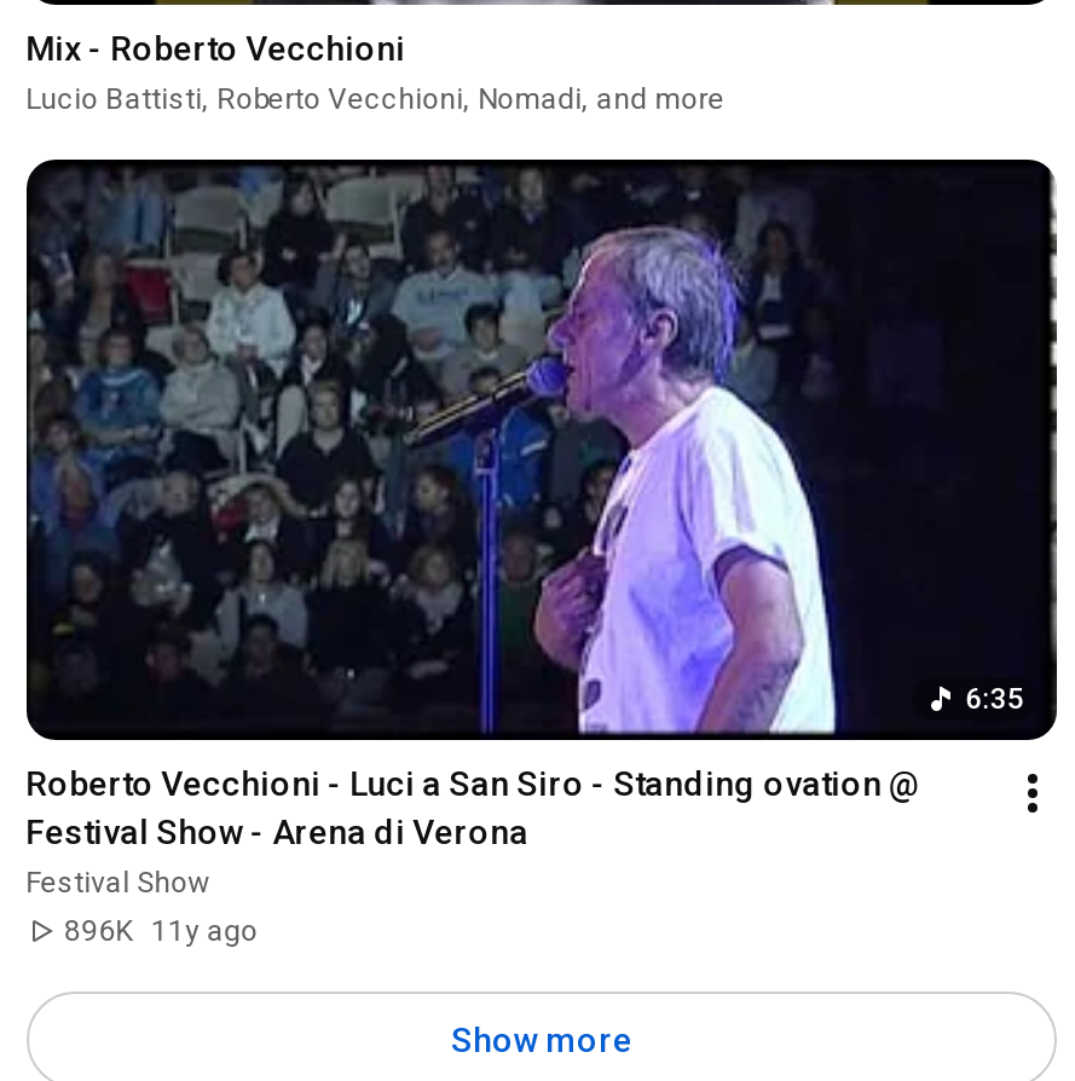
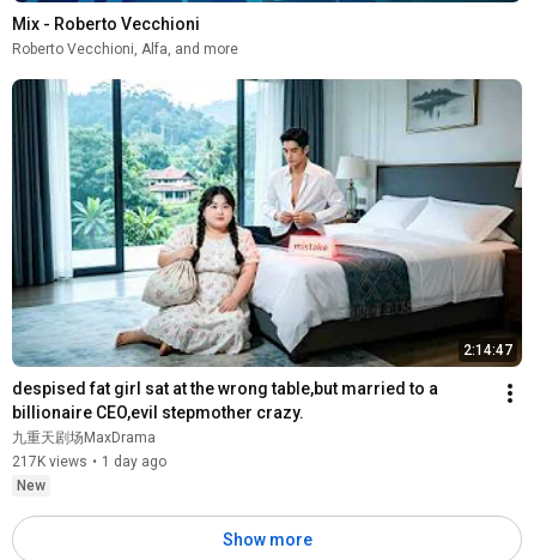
[26,82,725,116] Lucio Battisti, Roberto Vecchioni, Nomadi, and more -> [12,41,238,57] Roberto Vecchioni, Alfa, and more
[24,157,1059,716] [image] | 6:35 -> [11,78,523,368] [image] | 2:14:47
[26,764,921,948] Roberto Vecchioni - Luci a San Siro - Standing ovation @ | Festival Show - Arena di Verona | Festival Show | 896K 11y ago -> [12,379,438,494] despised fat girl sat at the wrong table,but married to a | billionaire CEO,evil stepmother crazy. | 九重天剧场MaxDrama | 217K views • 1 day ago | New

